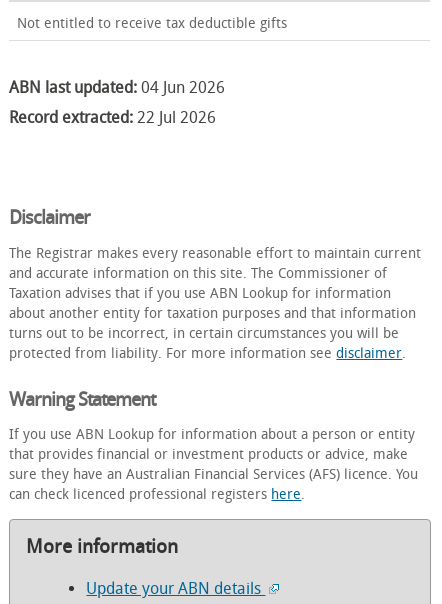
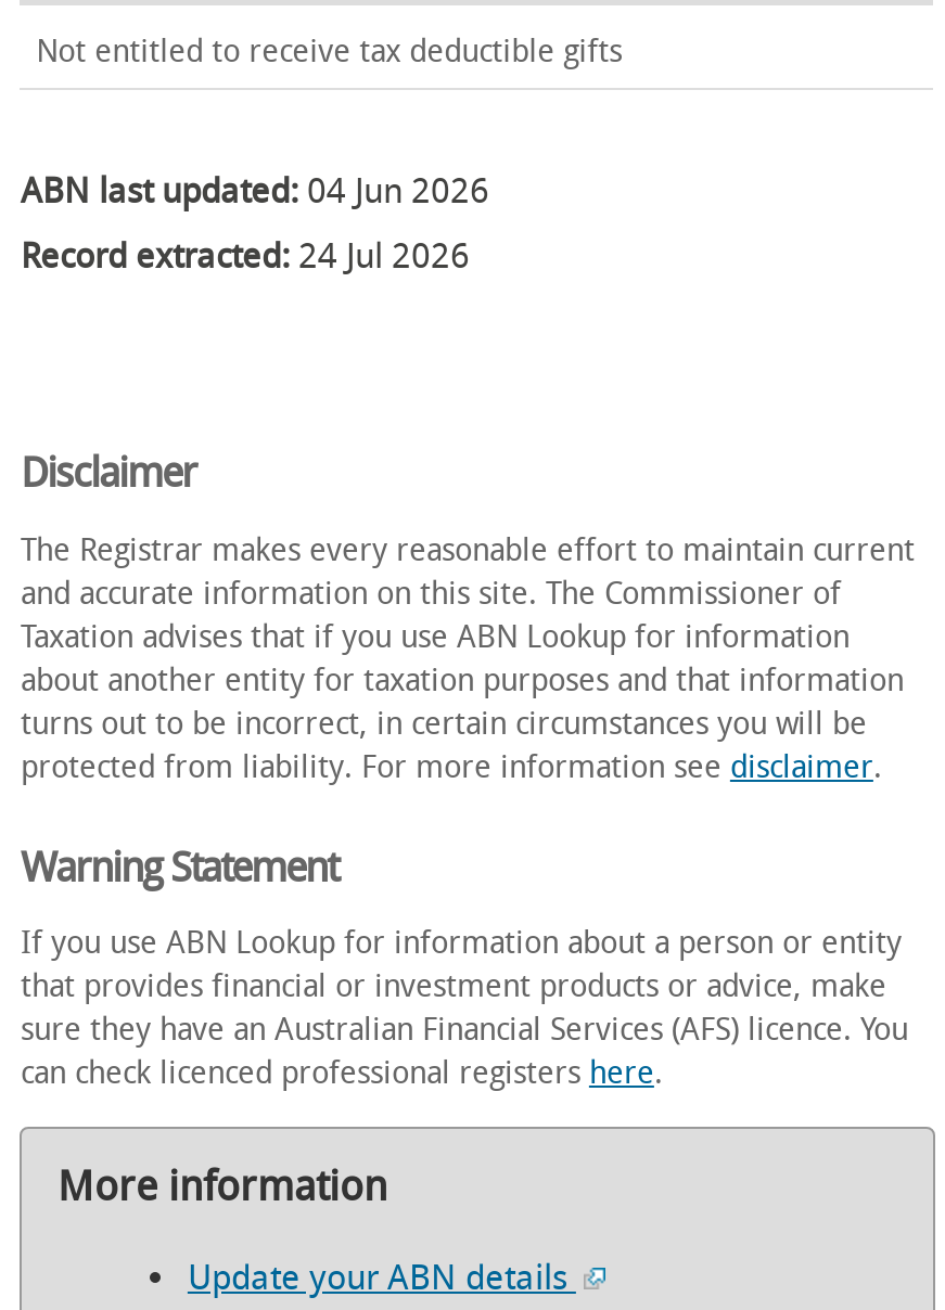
[9,108,216,127] Record extracted: 22 Jul 2026 -> [20,235,470,276] Record extracted: 24 Jul 2026

